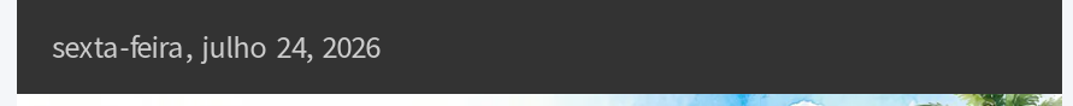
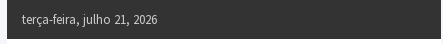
[52,26,380,67] sexta-feira, julho 24, 2026 -> [22,11,157,28] terça-feira, julho 21, 2026

